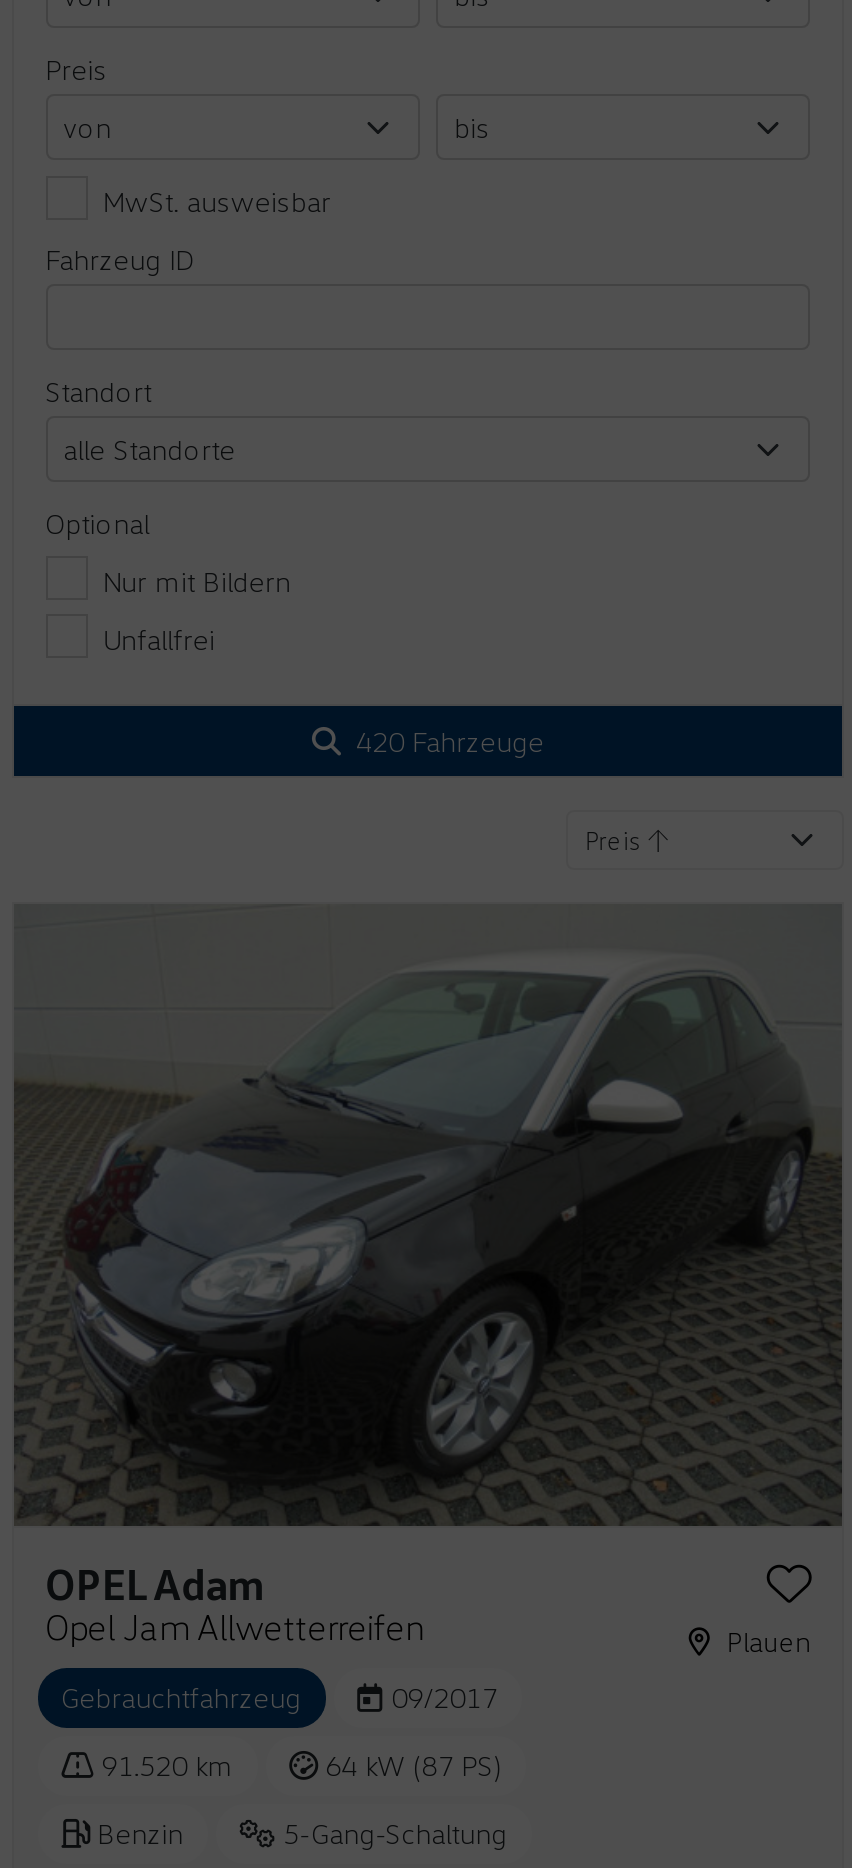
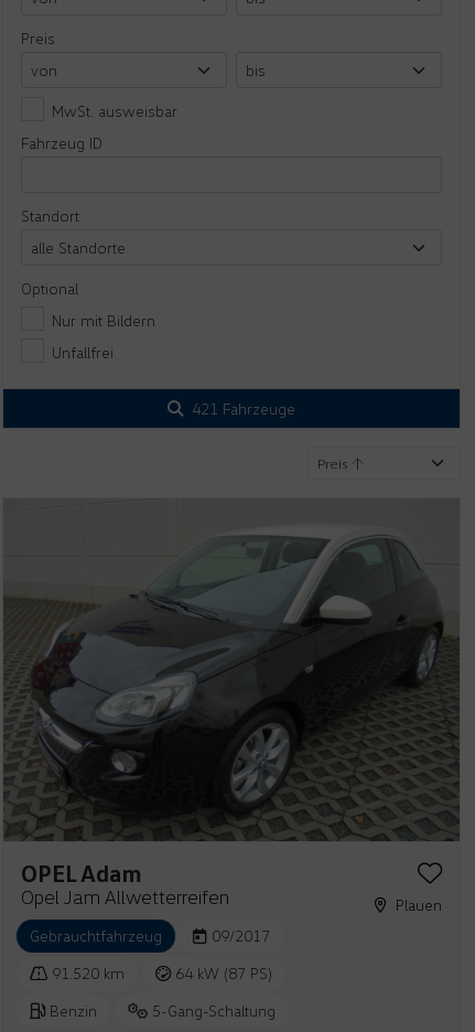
[356,724,544,758] 420 Fahrzeuge -> [192,399,295,418] 421 Fahrzeuge

